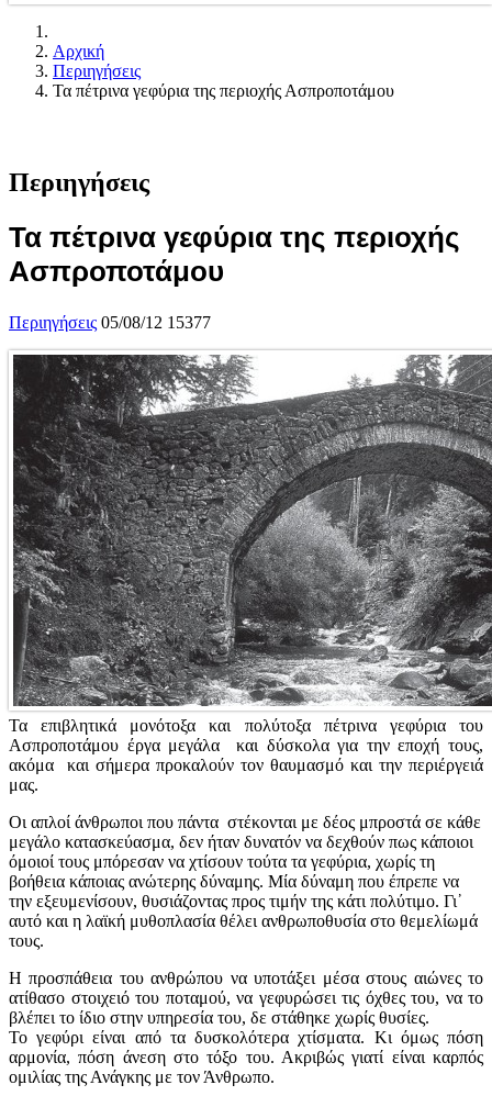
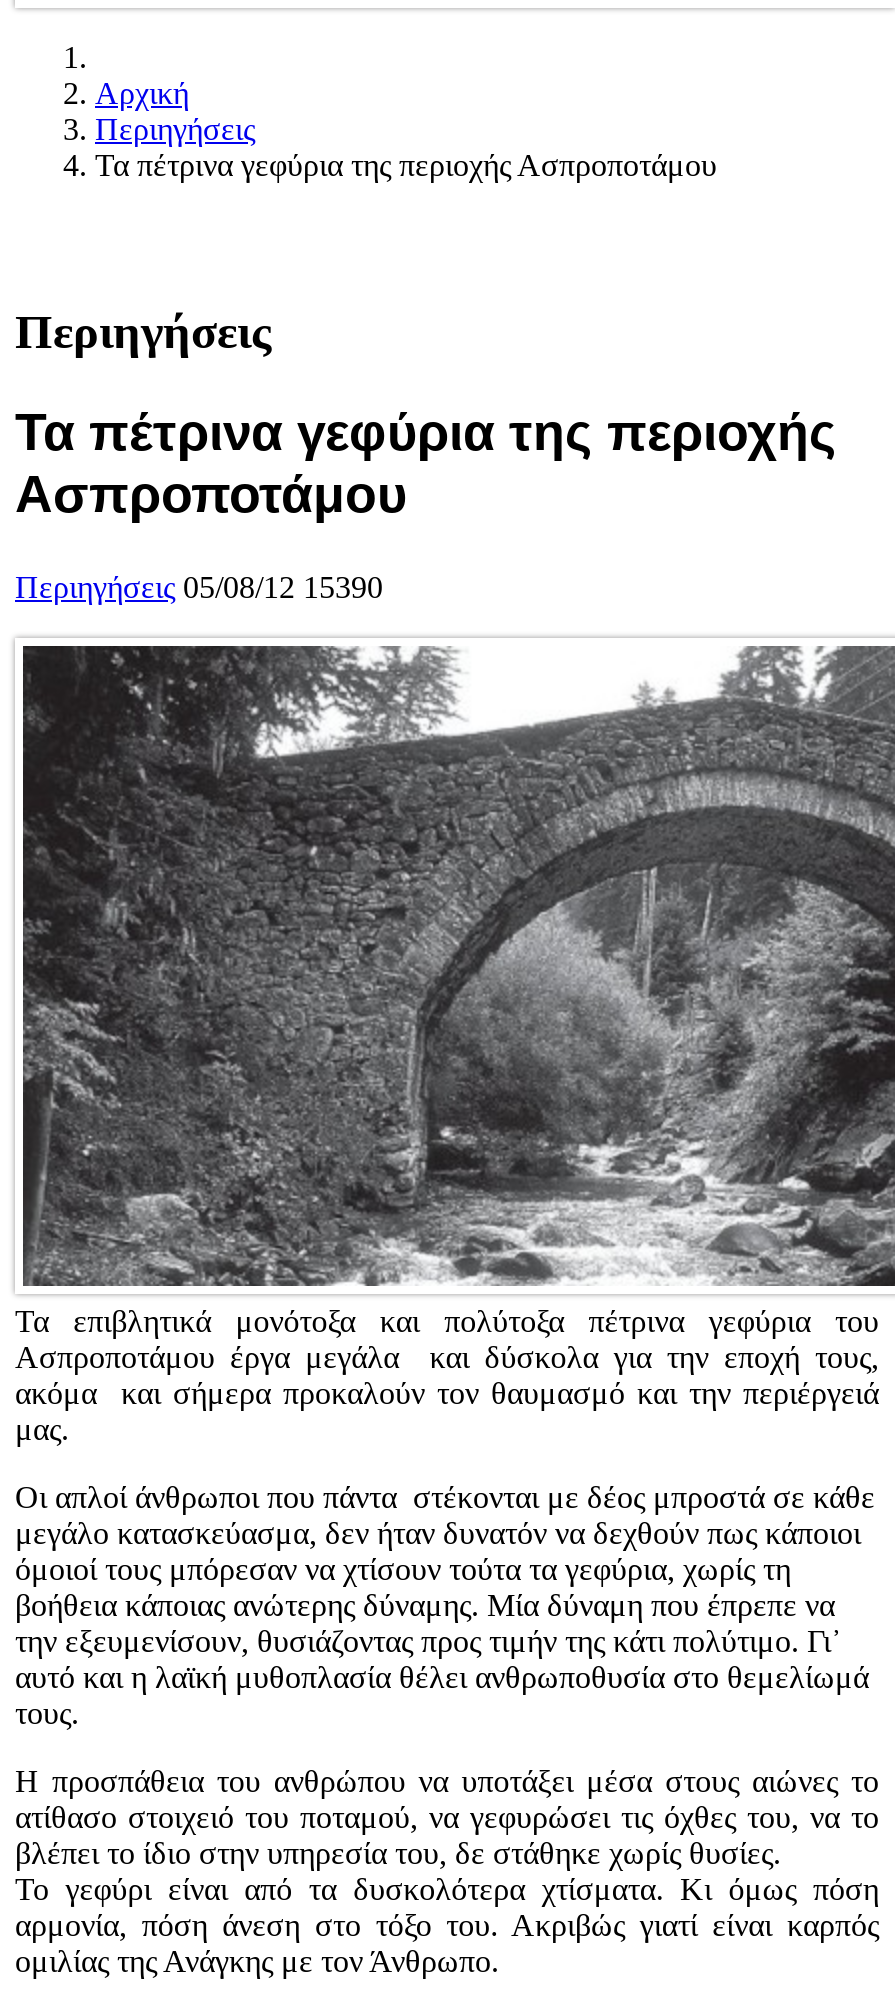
[9,313,211,332] Περιηγήσεις 05/08/12 15377 -> [15,570,383,604] Περιηγήσεις 05/08/12 15390

